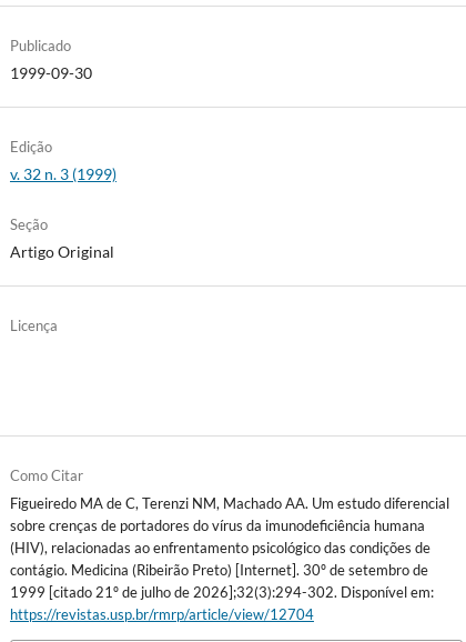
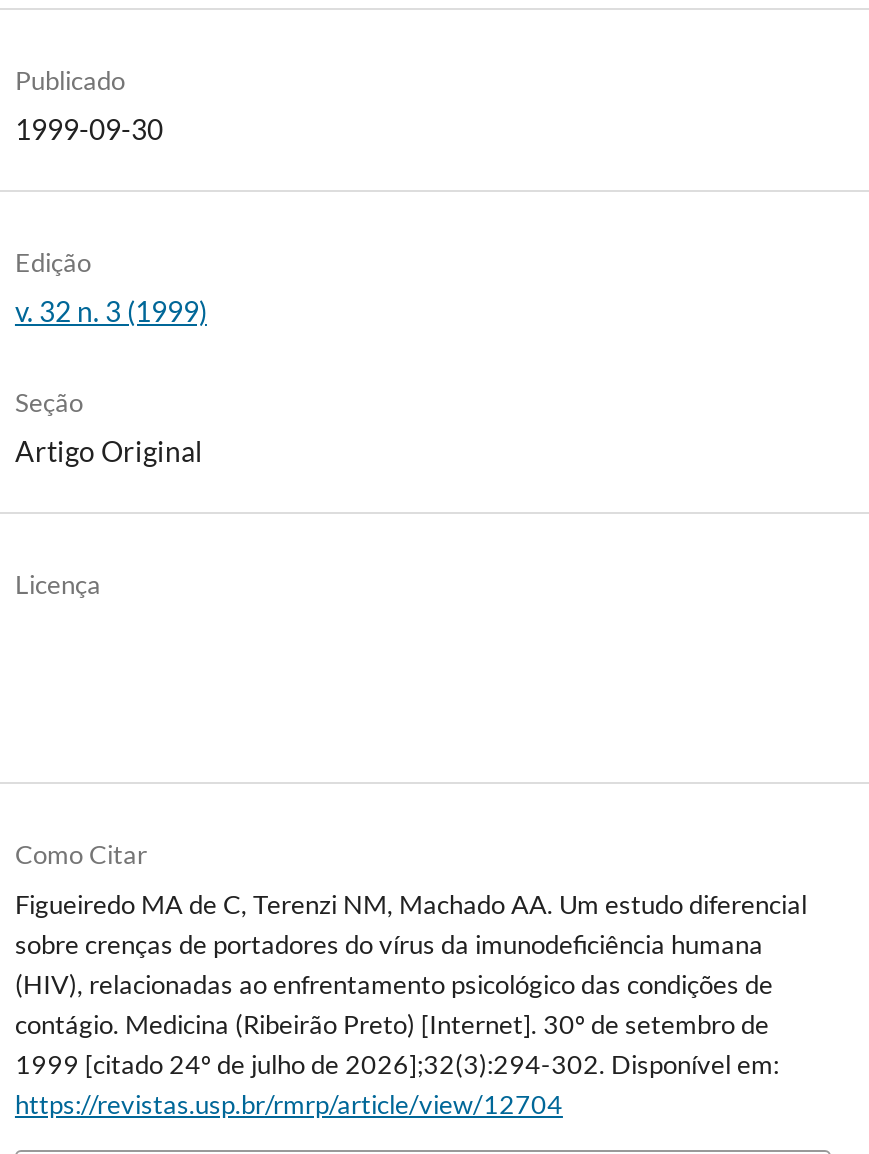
[10,583,434,601] 1999 [citado 21º de julho de 2026];32(3):294-302. Disponível em: -> [15,1048,779,1080] 1999 [citado 24º de julho de 2026];32(3):294-302. Disponível em:

